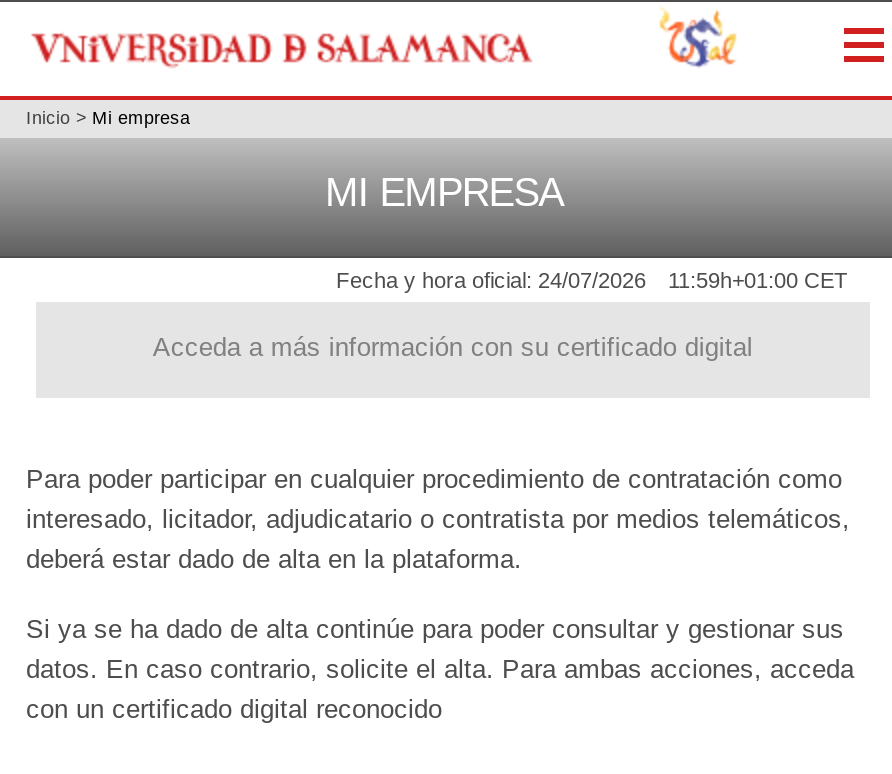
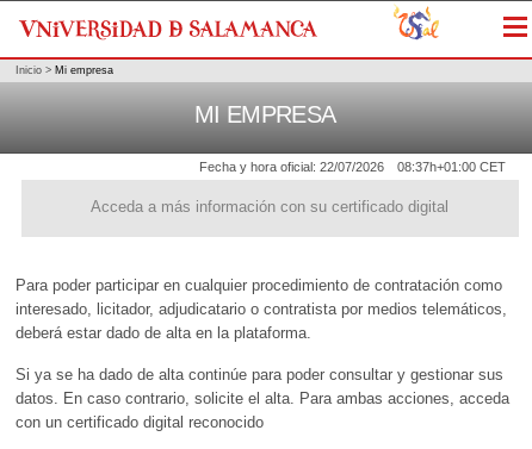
[336,269,646,293] Fecha y hora oficial: 24/07/2026 -> [199,160,384,174] Fecha y hora oficial: 22/07/2026
[668,269,848,293] 11:59h+01:00 CET -> [397,160,506,174] 08:37h+01:00 CET

